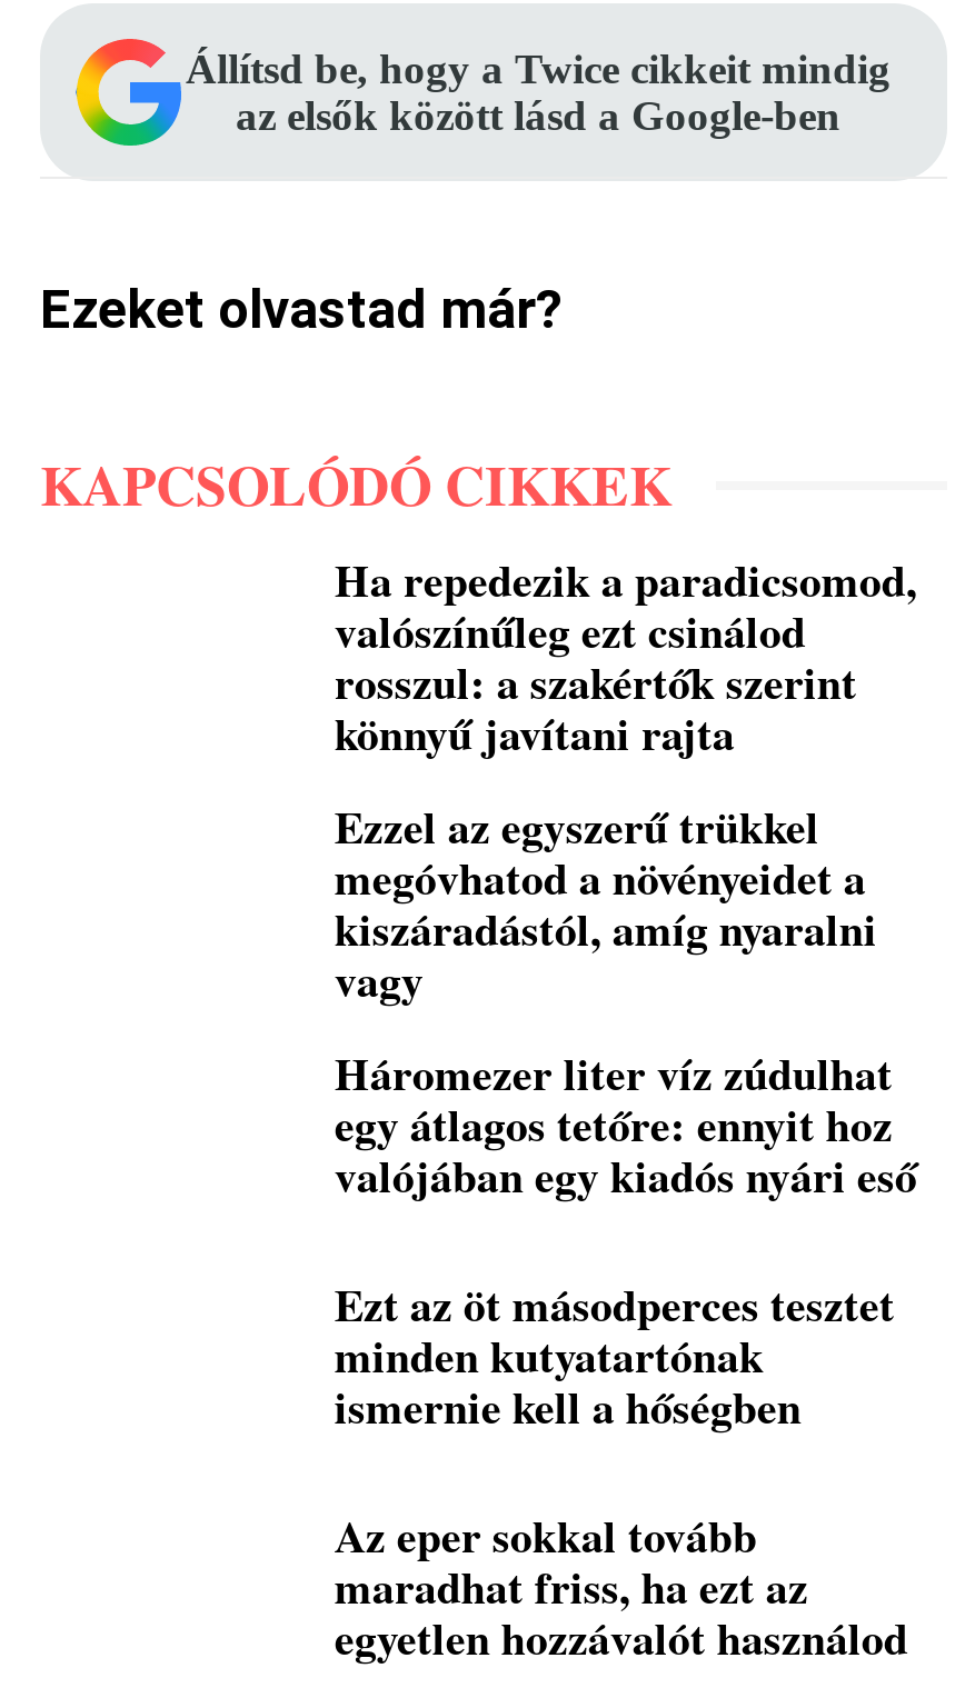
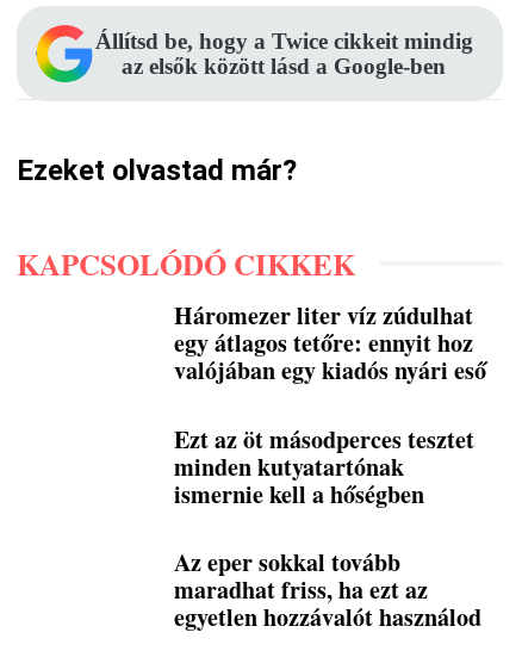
[334,549,917,1013] Ha repedezik a paradicsomod, | valószínűleg ezt csinálod | rosszul: a szakértők szerint | könnyű javítani rajta | Ezzel az egyszerű trükkel | megóvhatod a növényeidet a | kiszáradástól, amíg nyaralni | vagy -> none

